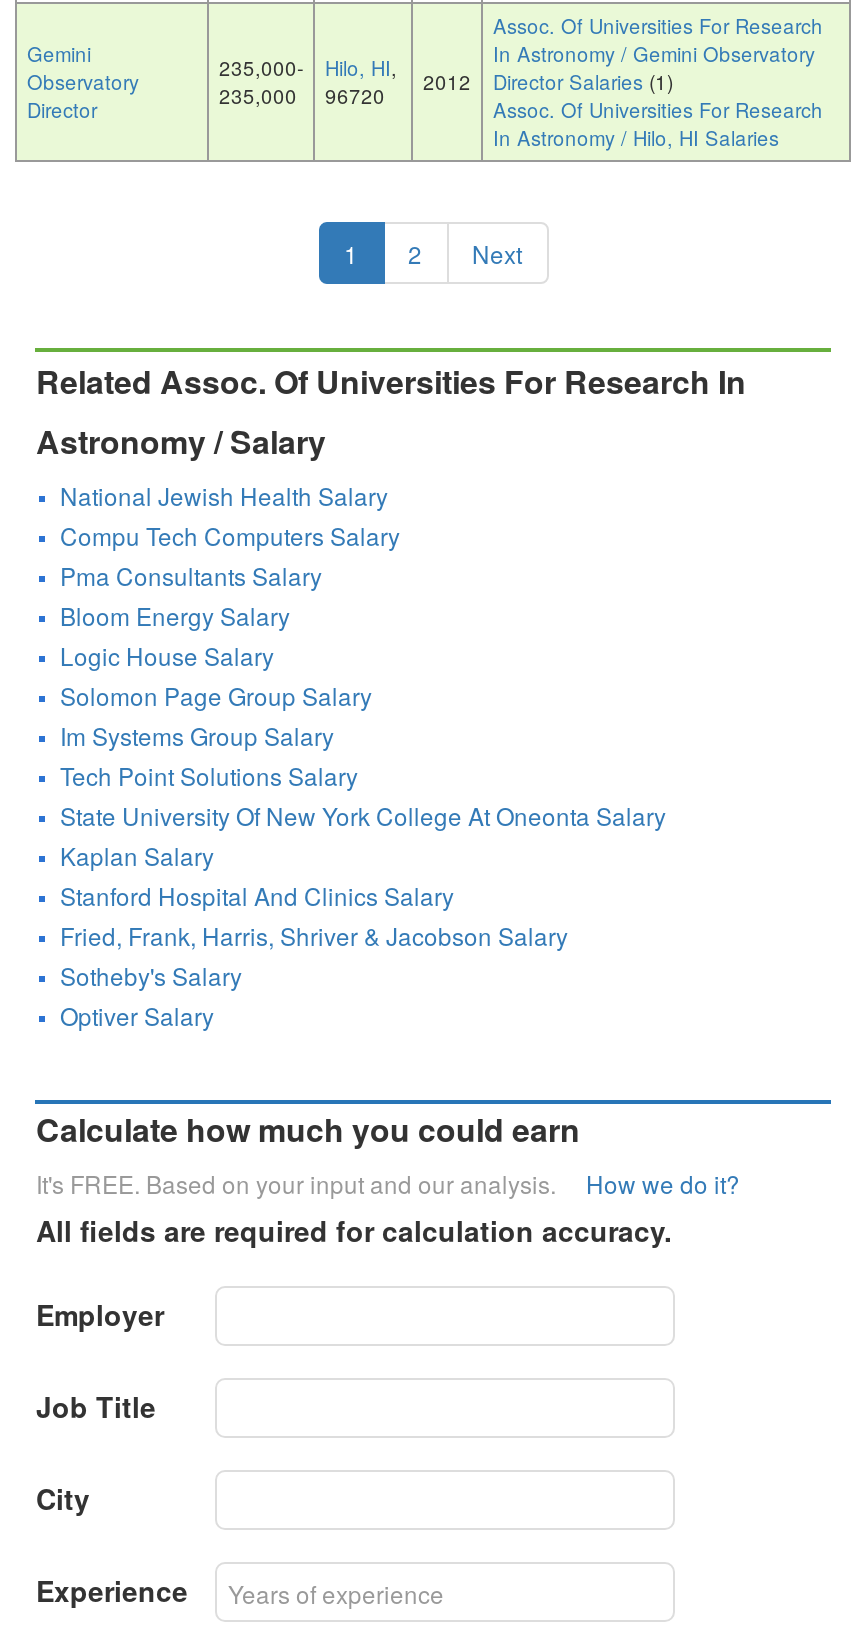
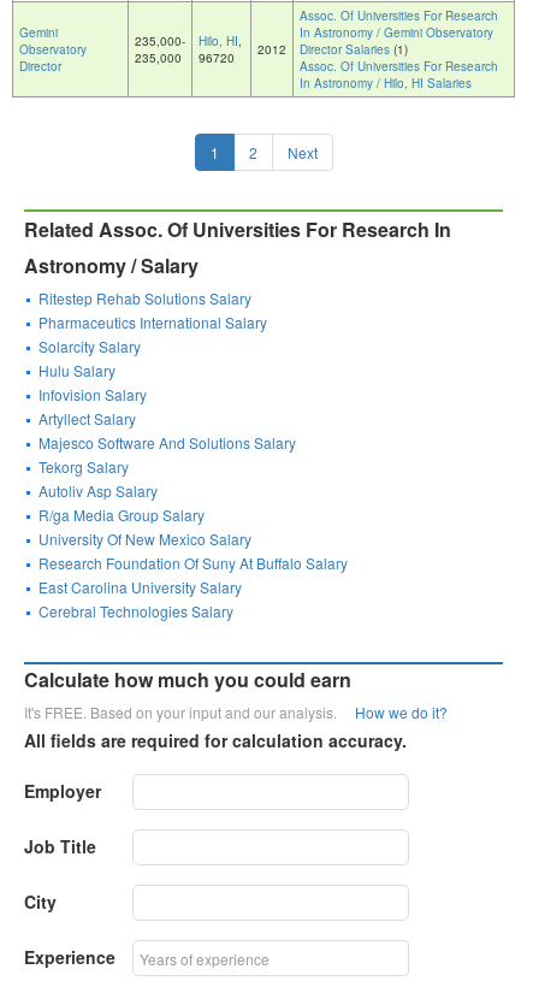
[60,478,666,1032] National Jewish Health Salary | Compu Tech Computers Salary | Pma Consultants Salary | Bloom Energy Salary | Logic House Salary | Solomon Page Group Salary | Im Systems Group Salary | Tech Point Solutions Salary | State University Of New York College At Oneonta Salary | Kaplan Salary | Stanford Hospital And Clinics Salary | Fried, Frank, Harris, Shriver & Jacobson Salary | Sotheby's Salary | Optiver Salary -> [39,288,348,621] Ritestep Rehab Solutions Salary | Pharmaceutics International Salary | Solarcity Salary | Hulu Salary | Infovision Salary | Artyllect Salary | Majesco Software And Solutions Salary | Tekorg Salary | Autoliv Asp Salary | R/ga Media Group Salary | University Of New Mexico Salary | Research Foundation Of Suny At Buffalo Salary | East Carolina University Salary | Cerebral Technologies Salary

